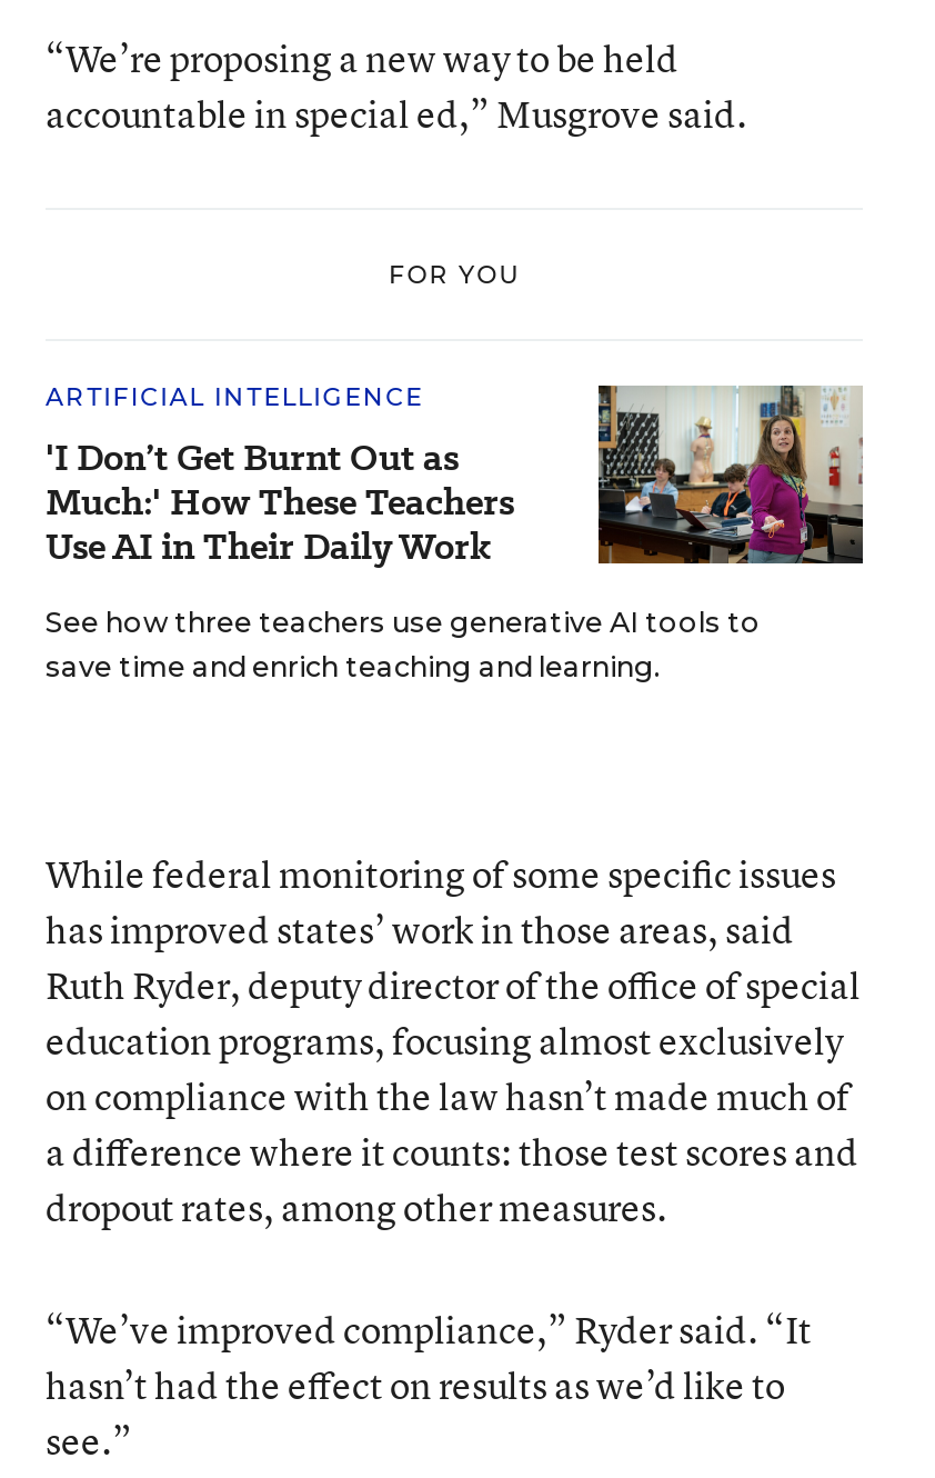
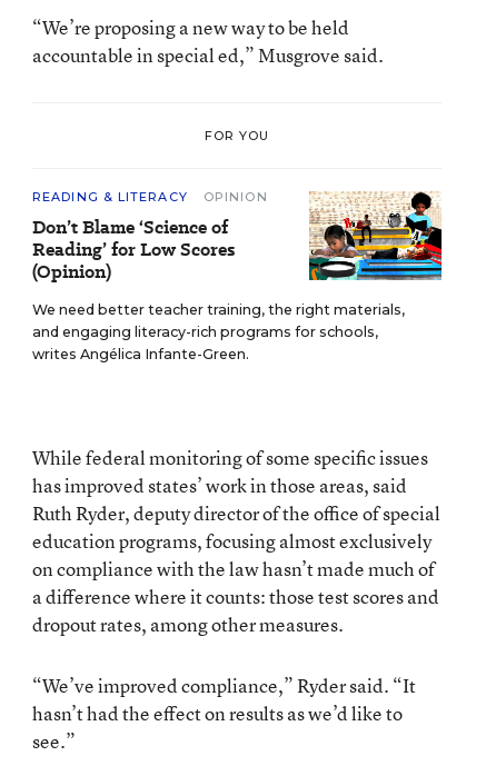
[46,381,514,572] ARTIFICIAL INTELLIGENCE | 'I Don’t Get Burnt Out as | Much:' How These Teachers | Use AI in Their Daily Work -> [32,189,268,285] READING & LITERACY | OPINION | Don’t Blame ‘Science of | Reading’ for Low Scores | (Opinion)
[46,383,865,683] [image] | See how three teachers use generative AI tools to | save time and enrich teaching and learning. -> [32,191,443,362] [image] | We need better teacher training, the right materials, | and engaging literacy-rich programs for schools, | writes Angélica Infante-Green.

